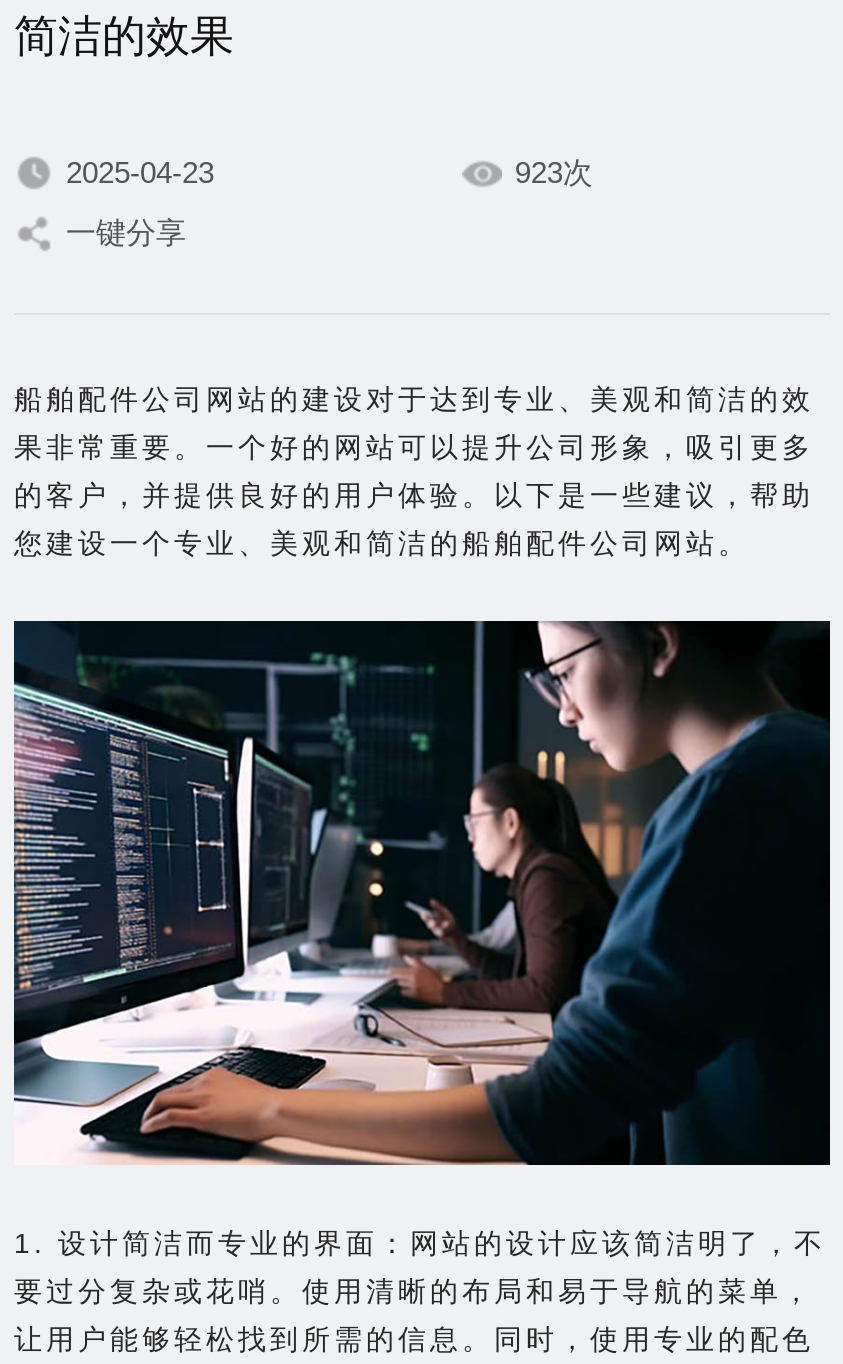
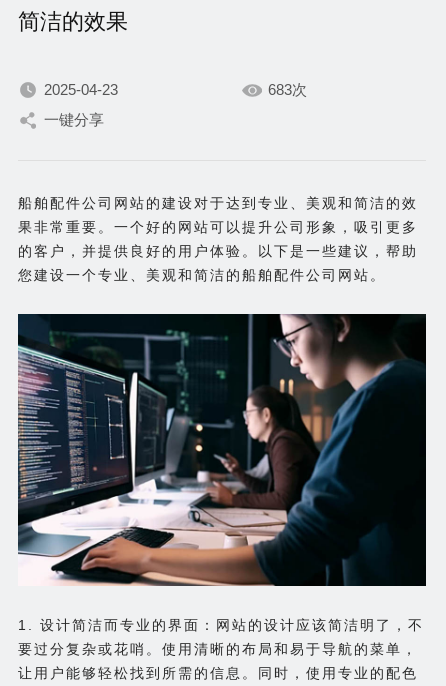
[515,155,593,189] 923次 -> [268,81,307,98] 683次

